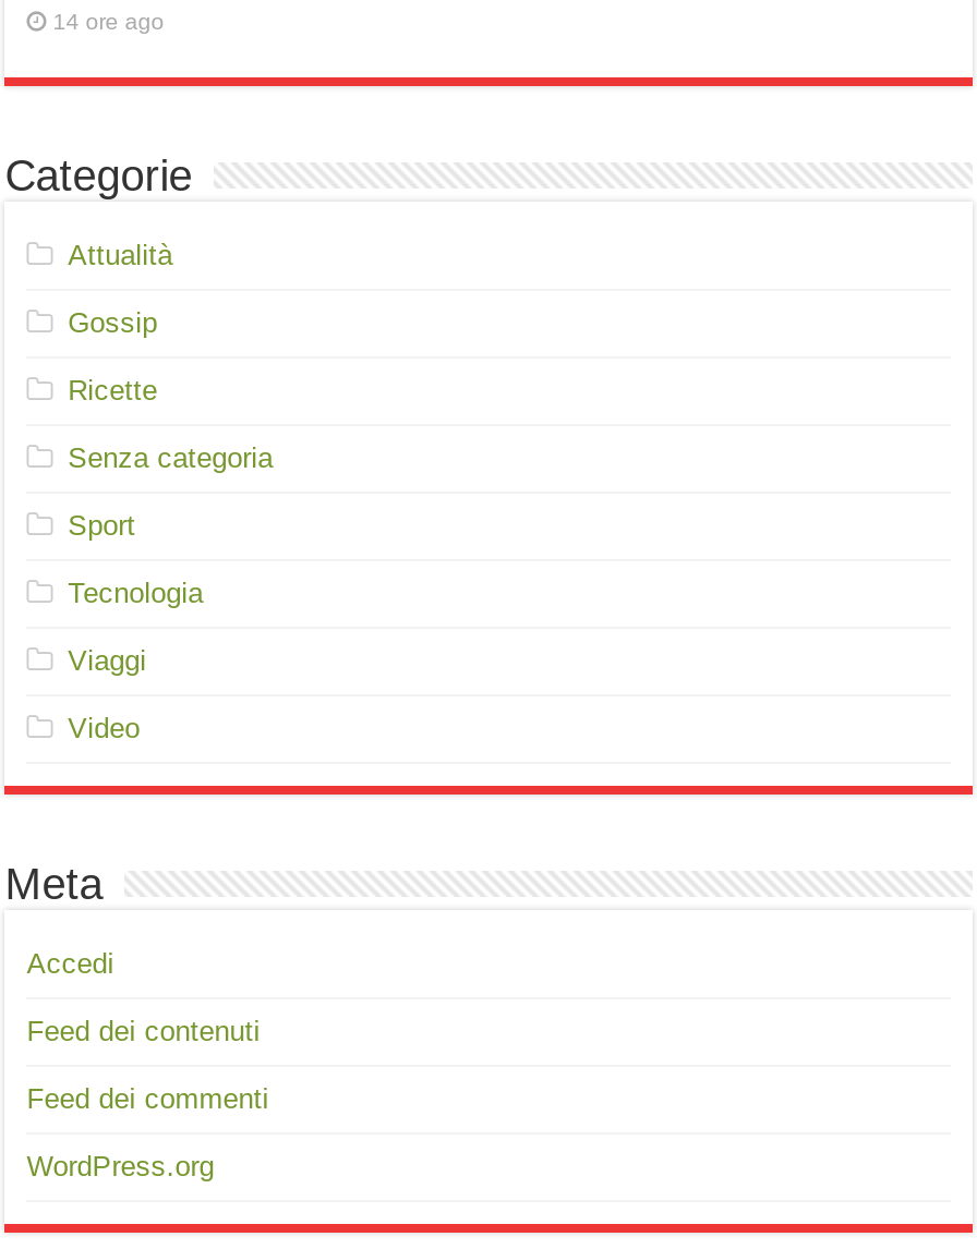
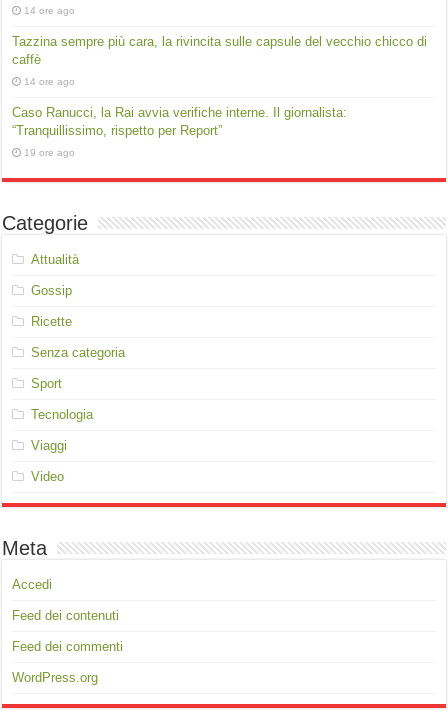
none -> [12,34,427,158] Tazzina sempre più cara, la rivincita sulle capsule del vecchio chicco di | caffè | 14 ore ago | Caso Ranucci, la Rai avvia verifiche interne. Il giornalista: | “Tranquillissimo, rispetto per Report” | 19 ore ago

